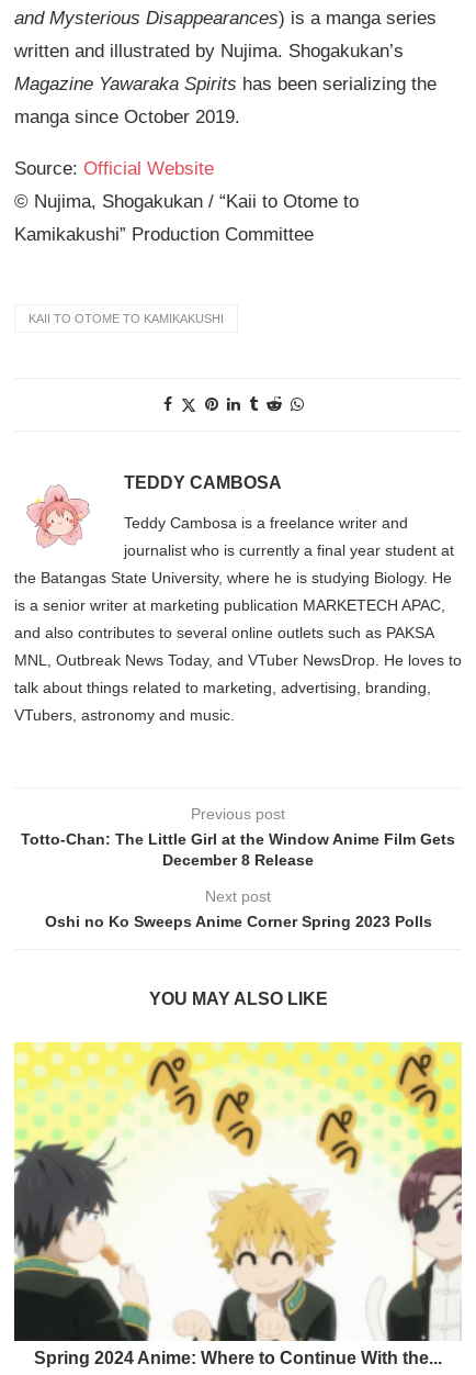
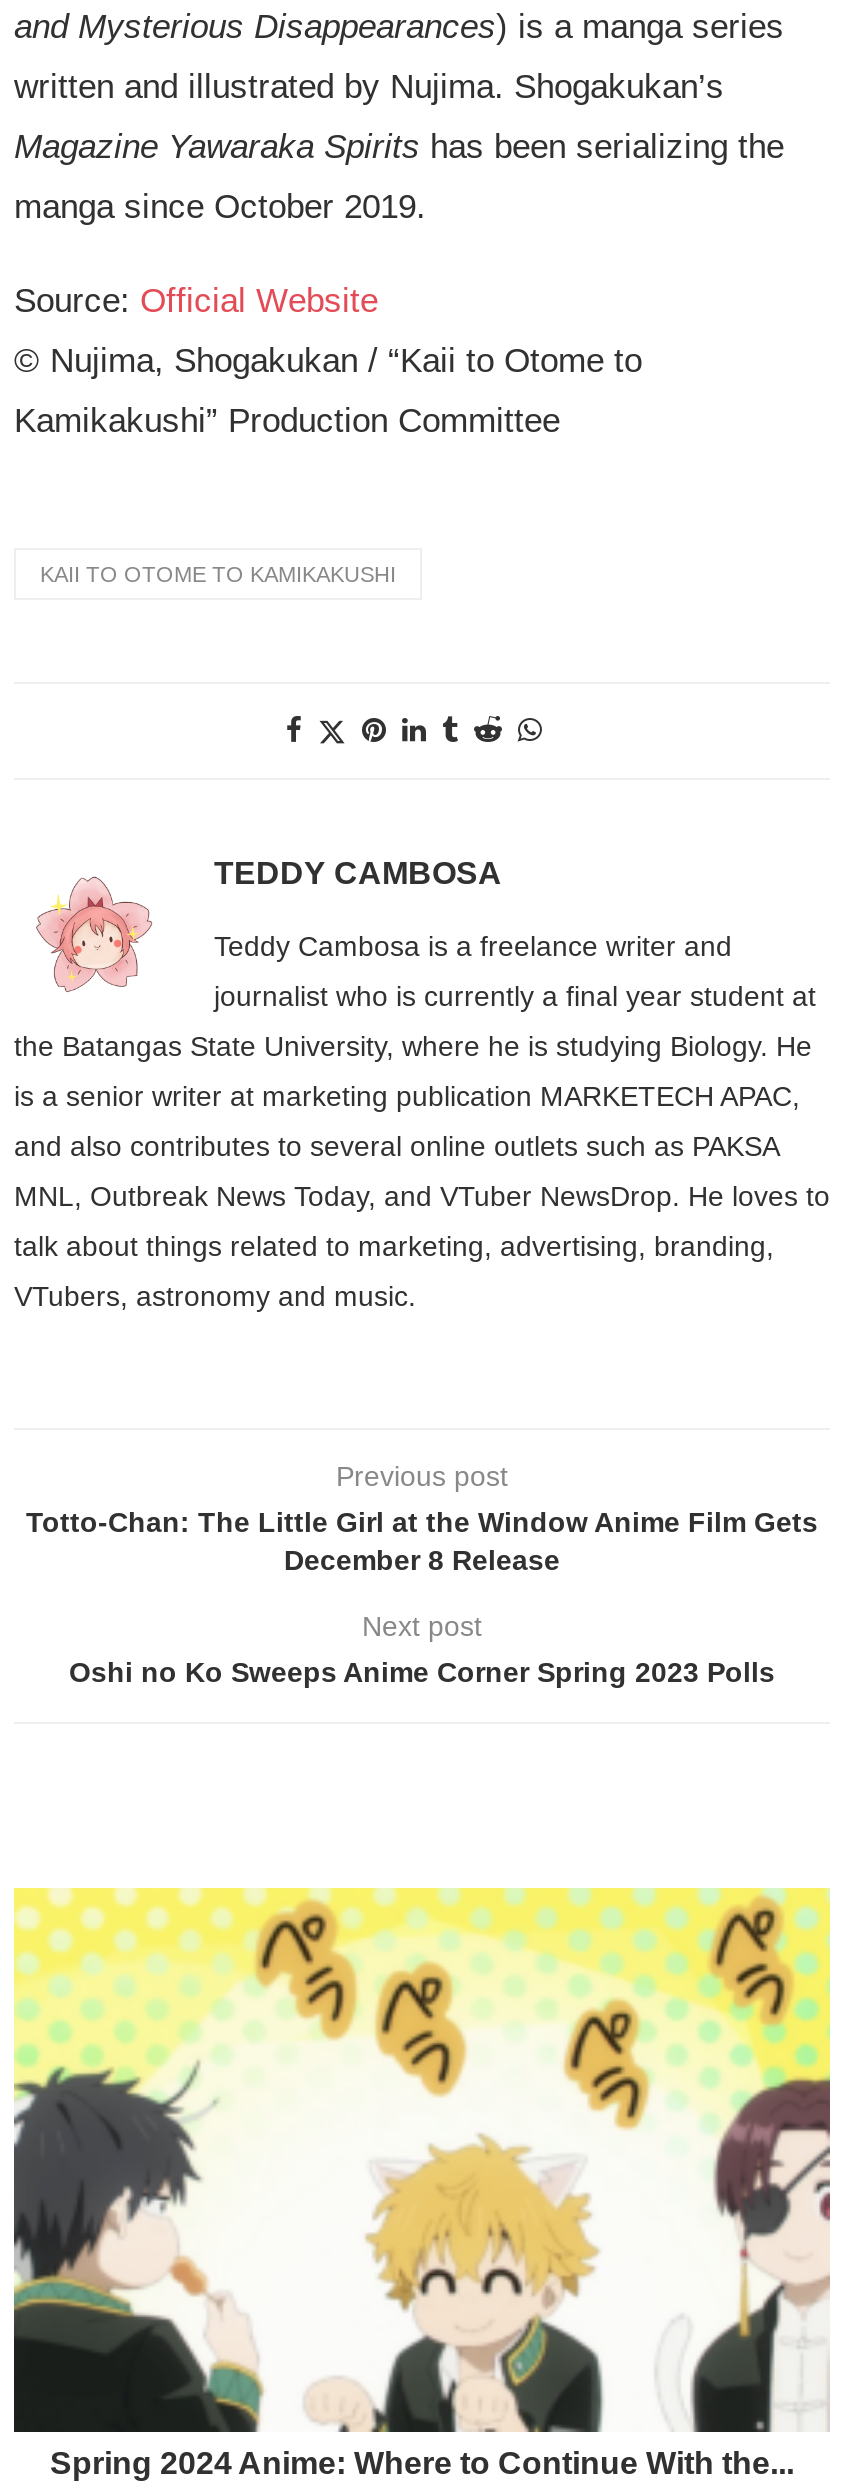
[149,990,327,1008] YOU MAY ALSO LIKE -> none

